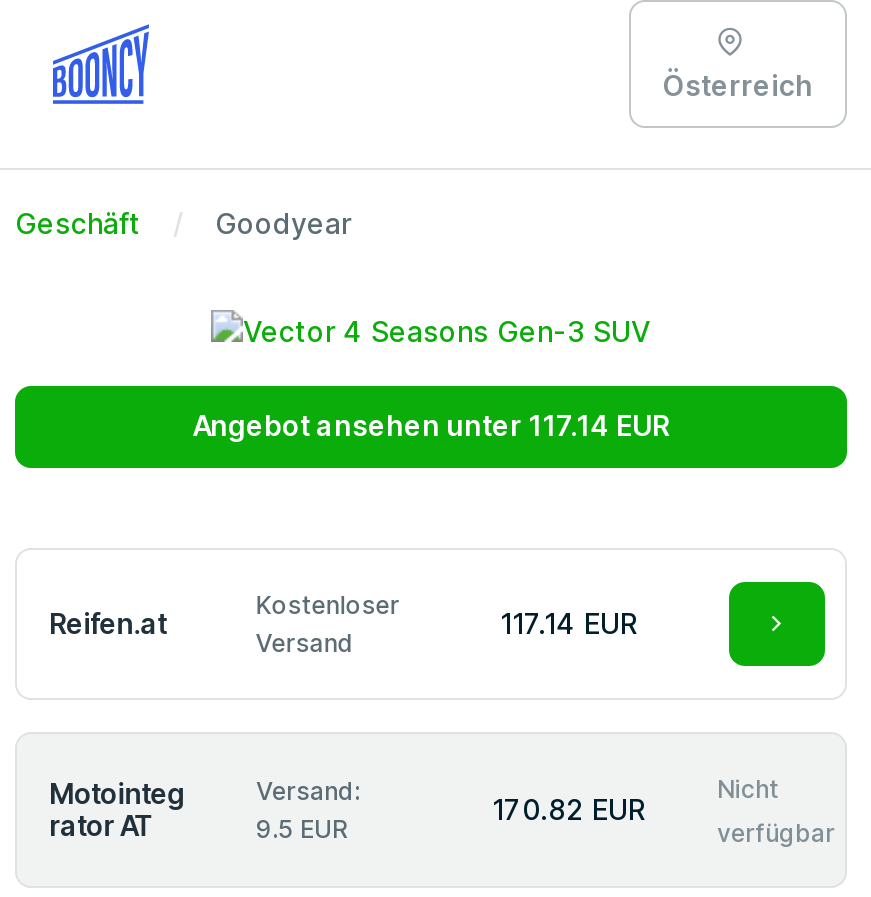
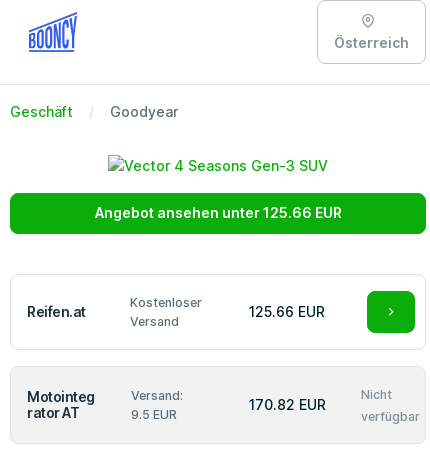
[192,409,670,443] Angebot ansehen unter 117.14 EUR -> [94,204,341,221] Angebot ansehen unter 125.66 EUR
[500,606,638,640] 117.14 EUR -> [249,303,325,320] 125.66 EUR

